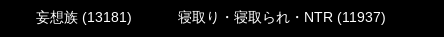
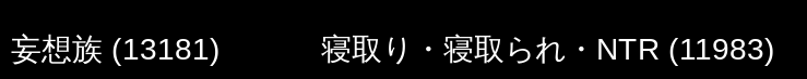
[178,9,386,25] 寝取り・寝取られ・NTR (11937) -> [321,31,775,66] 寝取り・寝取られ・NTR (11983)

